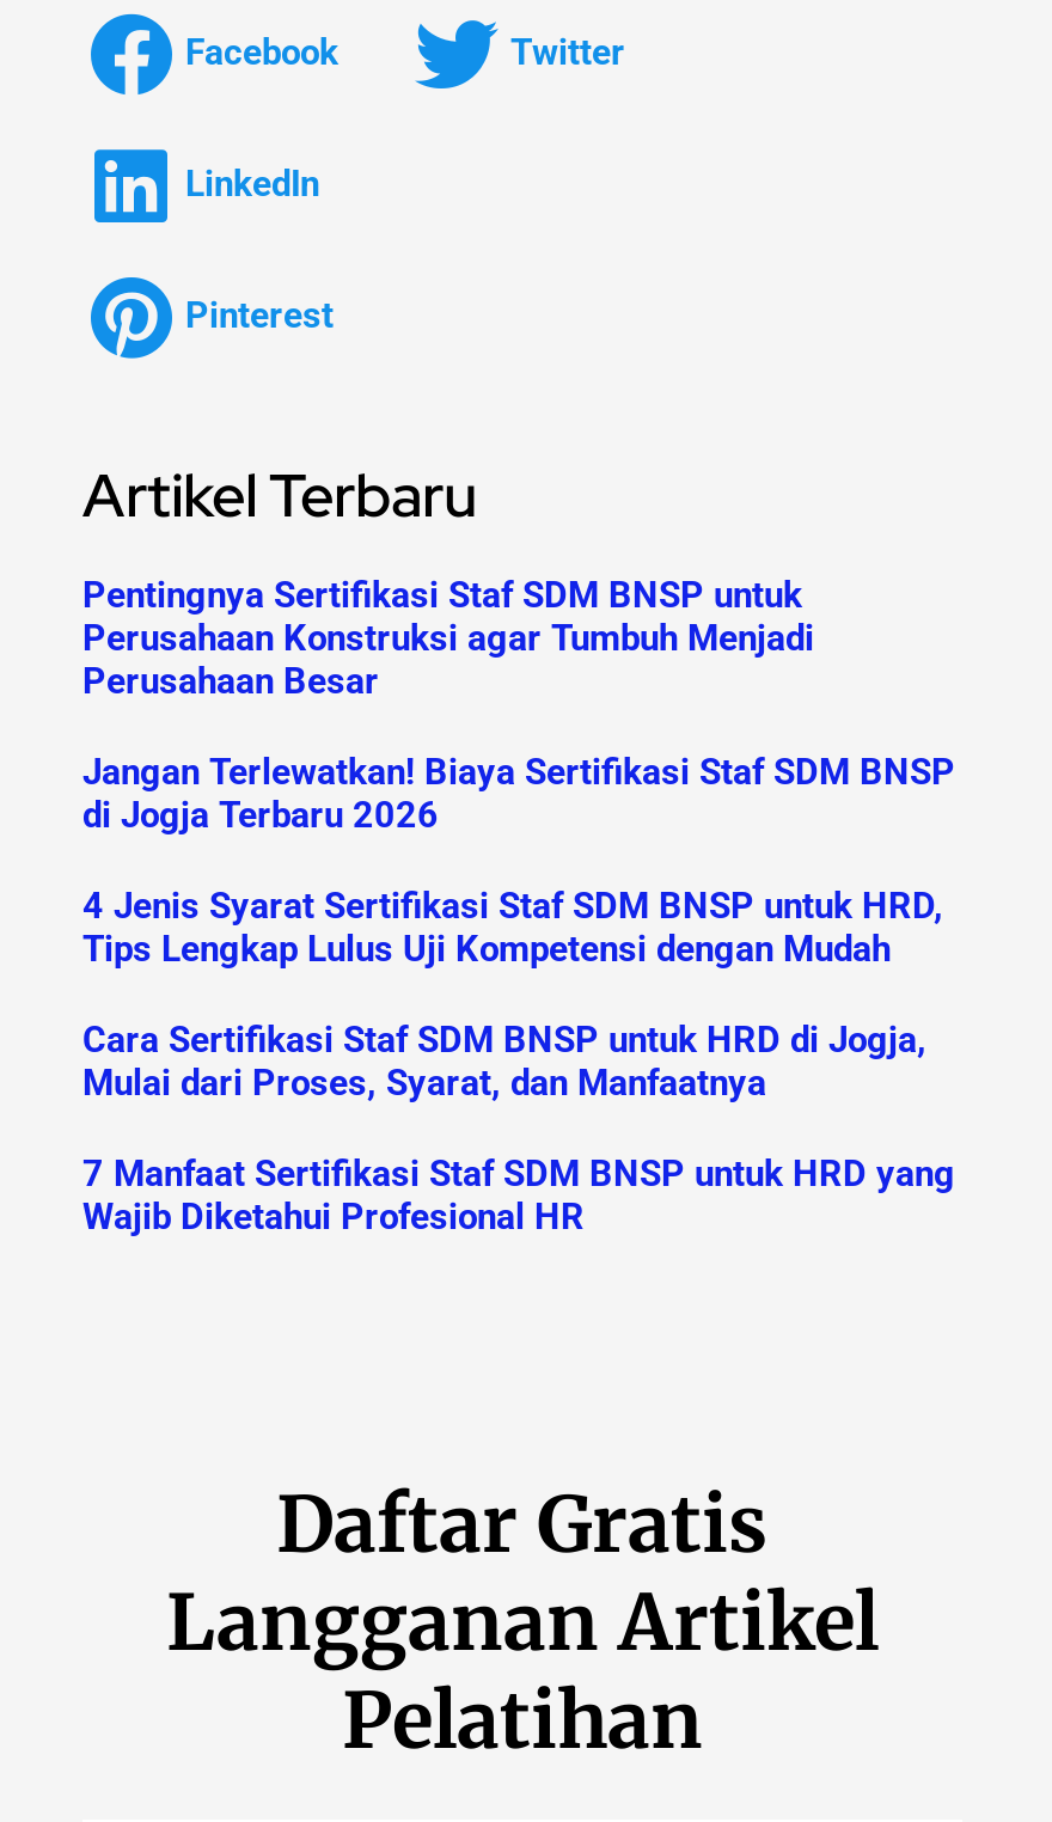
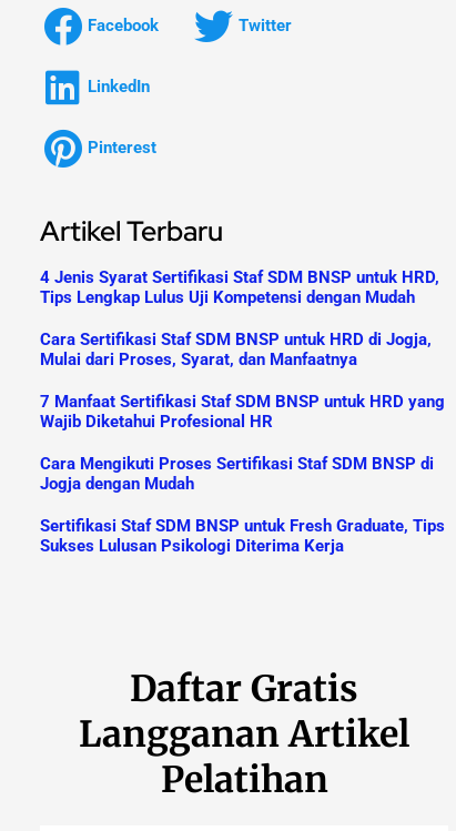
[82,573,955,836] Pentingnya Sertifikasi Staf SDM BNSP untuk | Perusahaan Konstruksi agar Tumbuh Menjadi | Perusahaan Besar | Jangan Terlewatkan! Biaya Sertifikasi Staf SDM BNSP | di Jogja Terbaru 2026 -> none
moved [82,884,955,1238] -> [40,267,445,431]: 4 Jenis Syarat Sertifikasi Staf SDM BNSP untuk HRD, | Tips Lengkap Lulus Uji Kompetensi dengan Mudah | Cara Sertifikasi Staf SDM BNSP untuk HRD di Jogja, | Mulai dari Proses, Syarat, dan Manfaatnya | 7 Manfaat Sertifikasi Staf SDM BNSP untuk HRD yang | Wajib Diketahui Profesional HR
none -> [40,453,445,555] Cara Mengikuti Proses Sertifikasi Staf SDM BNSP di | Jogja dengan Mudah | Sertifikasi Staf SDM BNSP untuk Fresh Graduate, Tips | Sukses Lulusan Psikologi Diterima Kerja

